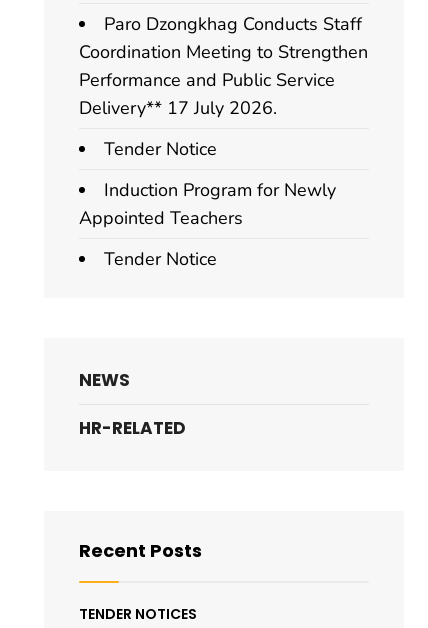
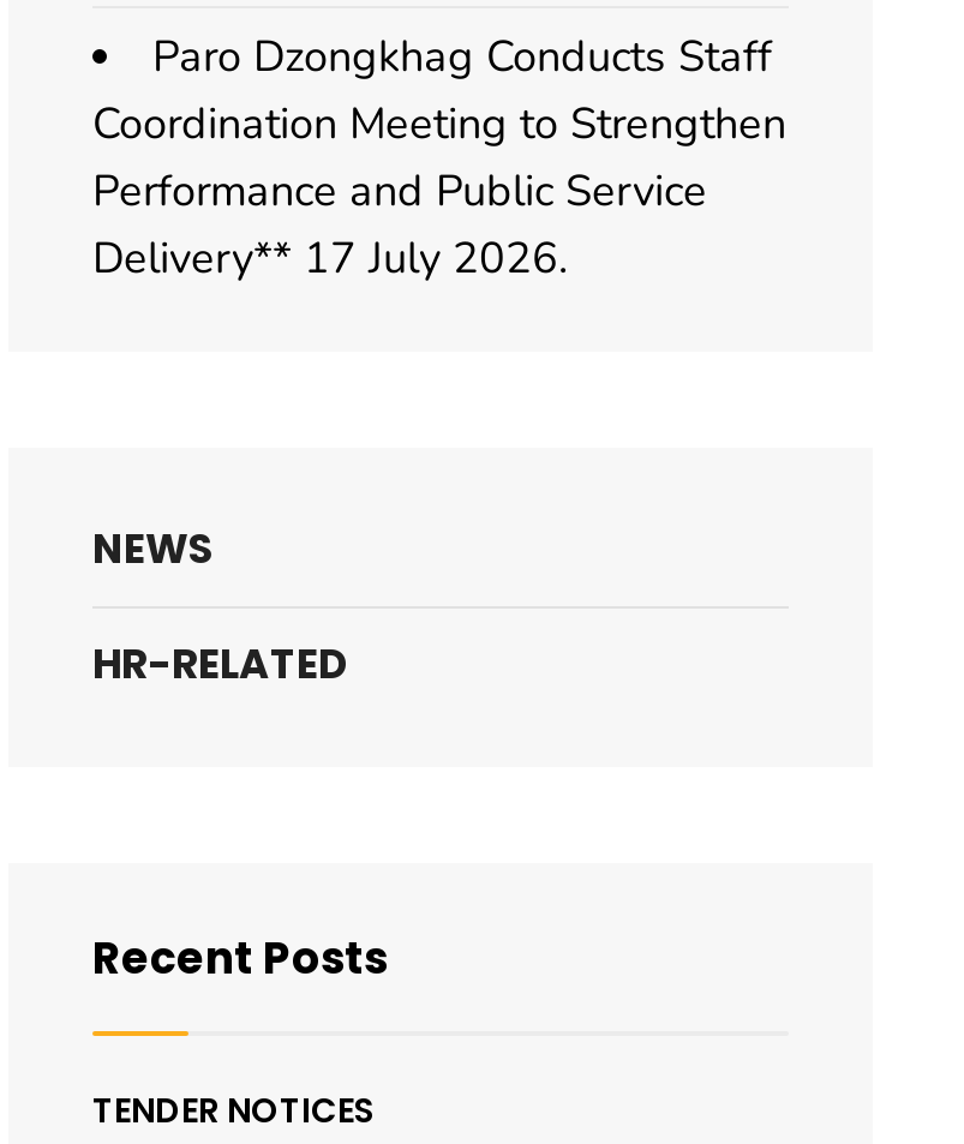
[79,137,336,271] Tender Notice | Induction Program for Newly | Appointed Teachers | Tender Notice -> none

